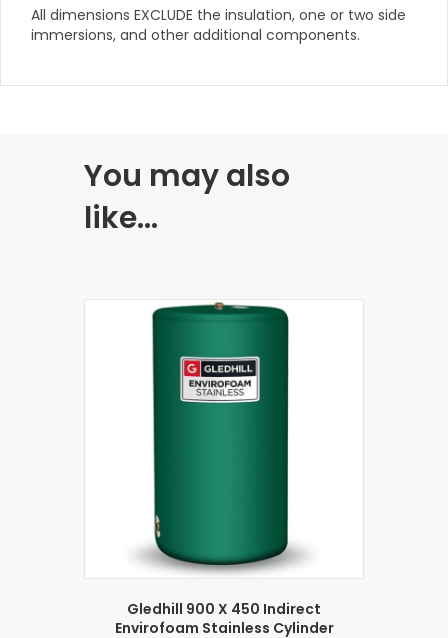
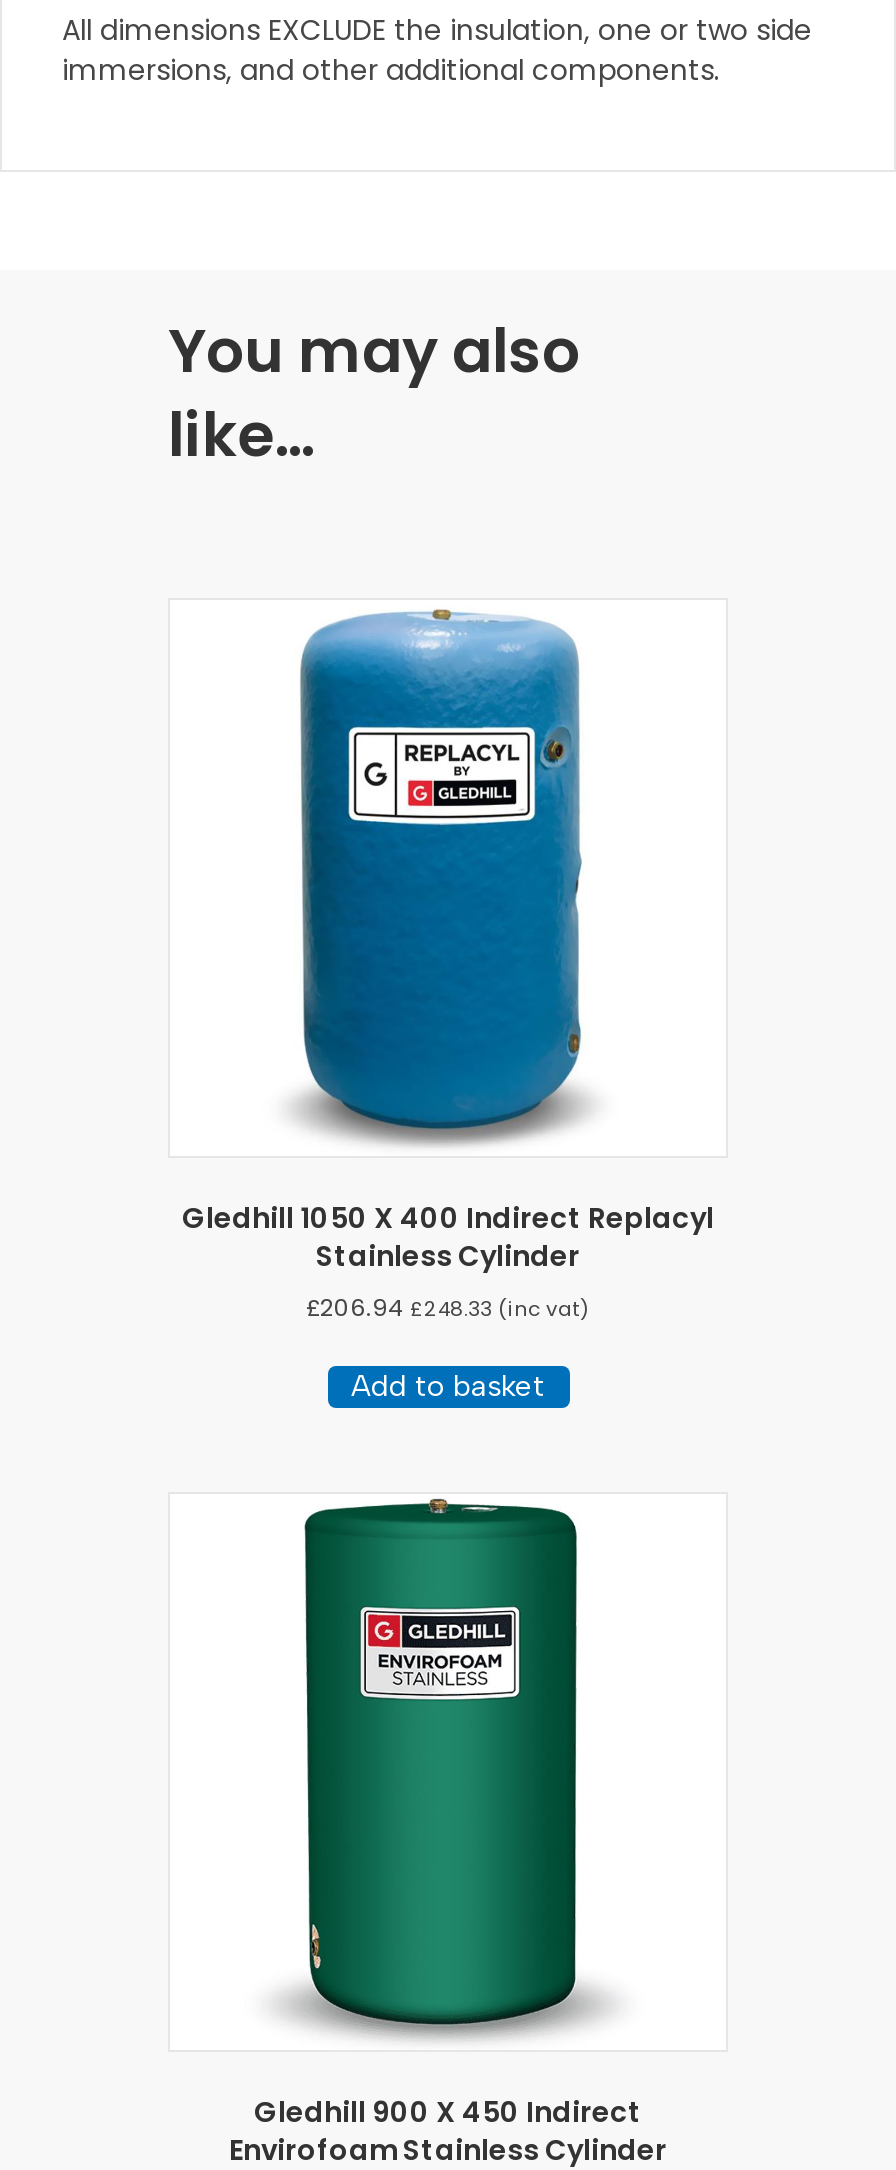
none -> [182,608,714,1404] [image] | Gledhill 1050 X 400 Indirect Replacyl | Stainless Cylinder | £206.94 £248.33 (inc vat) | Add to basket

